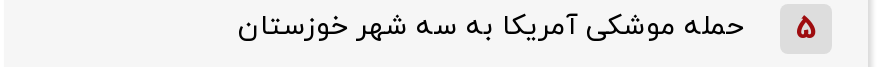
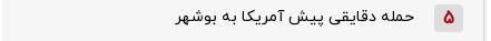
[238,8,744,46] حمله موشکی آمریکا به سه شهر خوزستان -> [175,7,414,28] حمله دقایقی پیش آمریکا به بوشهر

